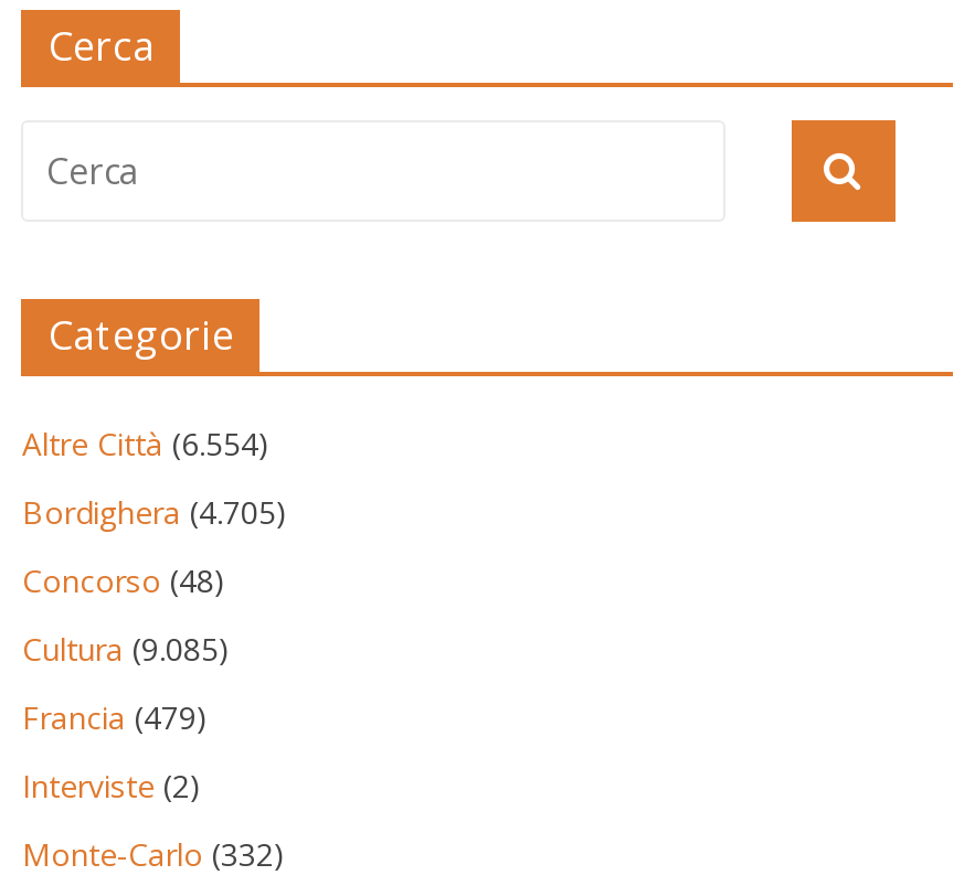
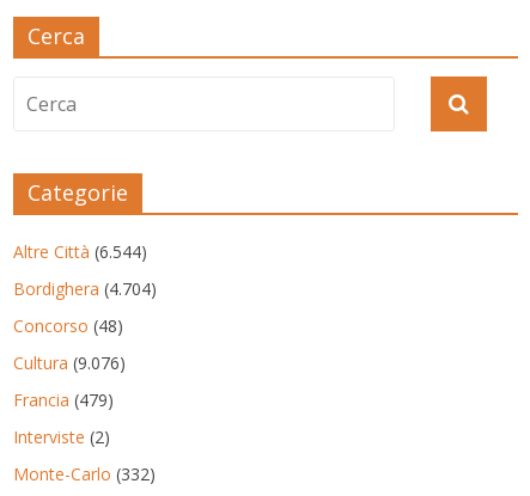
[22,422,269,464] Altre Città (6.554) -> [14,241,148,263] Altre Città (6.544)
[22,491,287,533] Bordighera (4.705) -> [14,278,157,300] Bordighera (4.704)
[22,628,229,670] Cultura (9.085) -> [14,352,126,375] Cultura (9.076)

